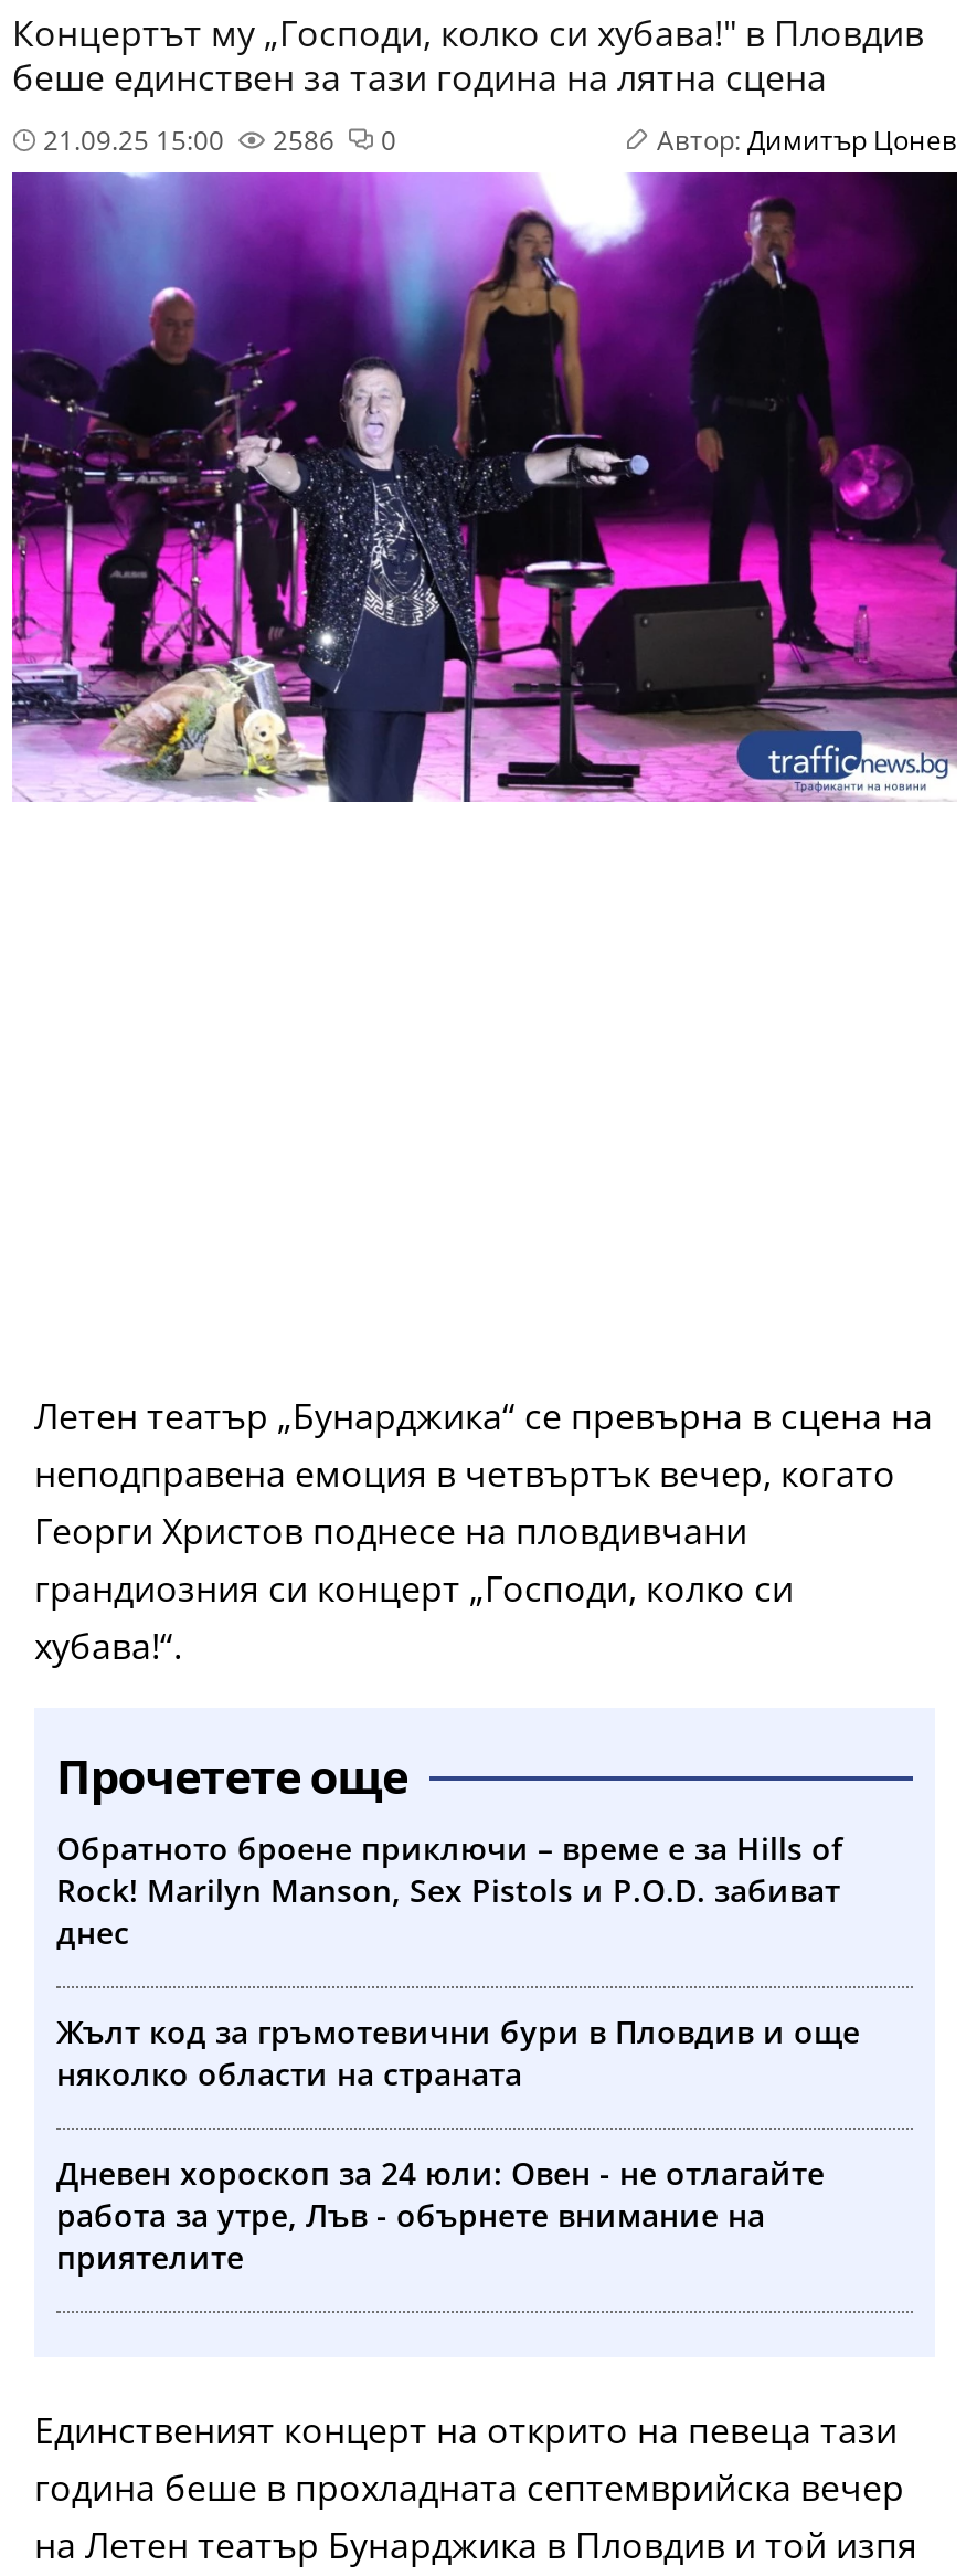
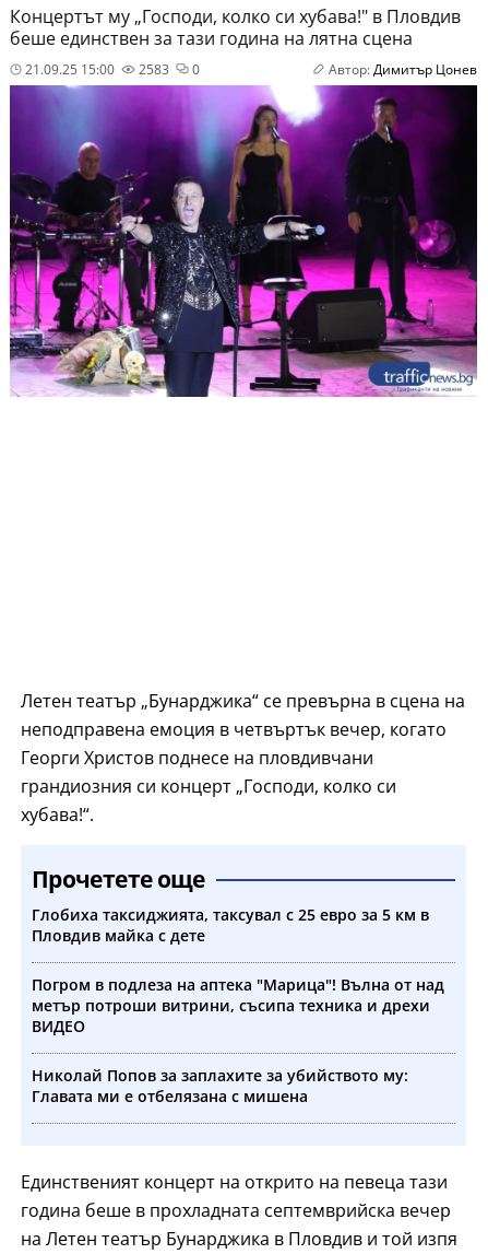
[266,122,334,159] 2586 -> [135,60,169,79] 2583
[56,1827,842,1953] Обратното броене приключи – време е за Hills of | Rock! Marilyn Manson, Sex Pistols и P.O.D. забиват | днес -> [32,904,429,946] Глобиха таксиджията, таксувал с 25 евро за 5 км в | Пловдив майка с дете
[56,2010,860,2094] Жълт код за гръмотевични бури в Пловдив и още | няколко области на страната -> [32,974,444,1036] Погром в подлеза на аптека "Марица"! Вълна от над | метър потроши витрини, съсипа техника и дрехи | ВИДЕО
[56,2152,825,2278] Дневен хороскоп за 24 юли: Овен - не отлагайте | работа за утре, Лъв - обърнете внимание на | приятелите -> [32,1065,408,1106] Николай Попов за заплахите за убийството му: | Главата ми е отбелязана с мишена

